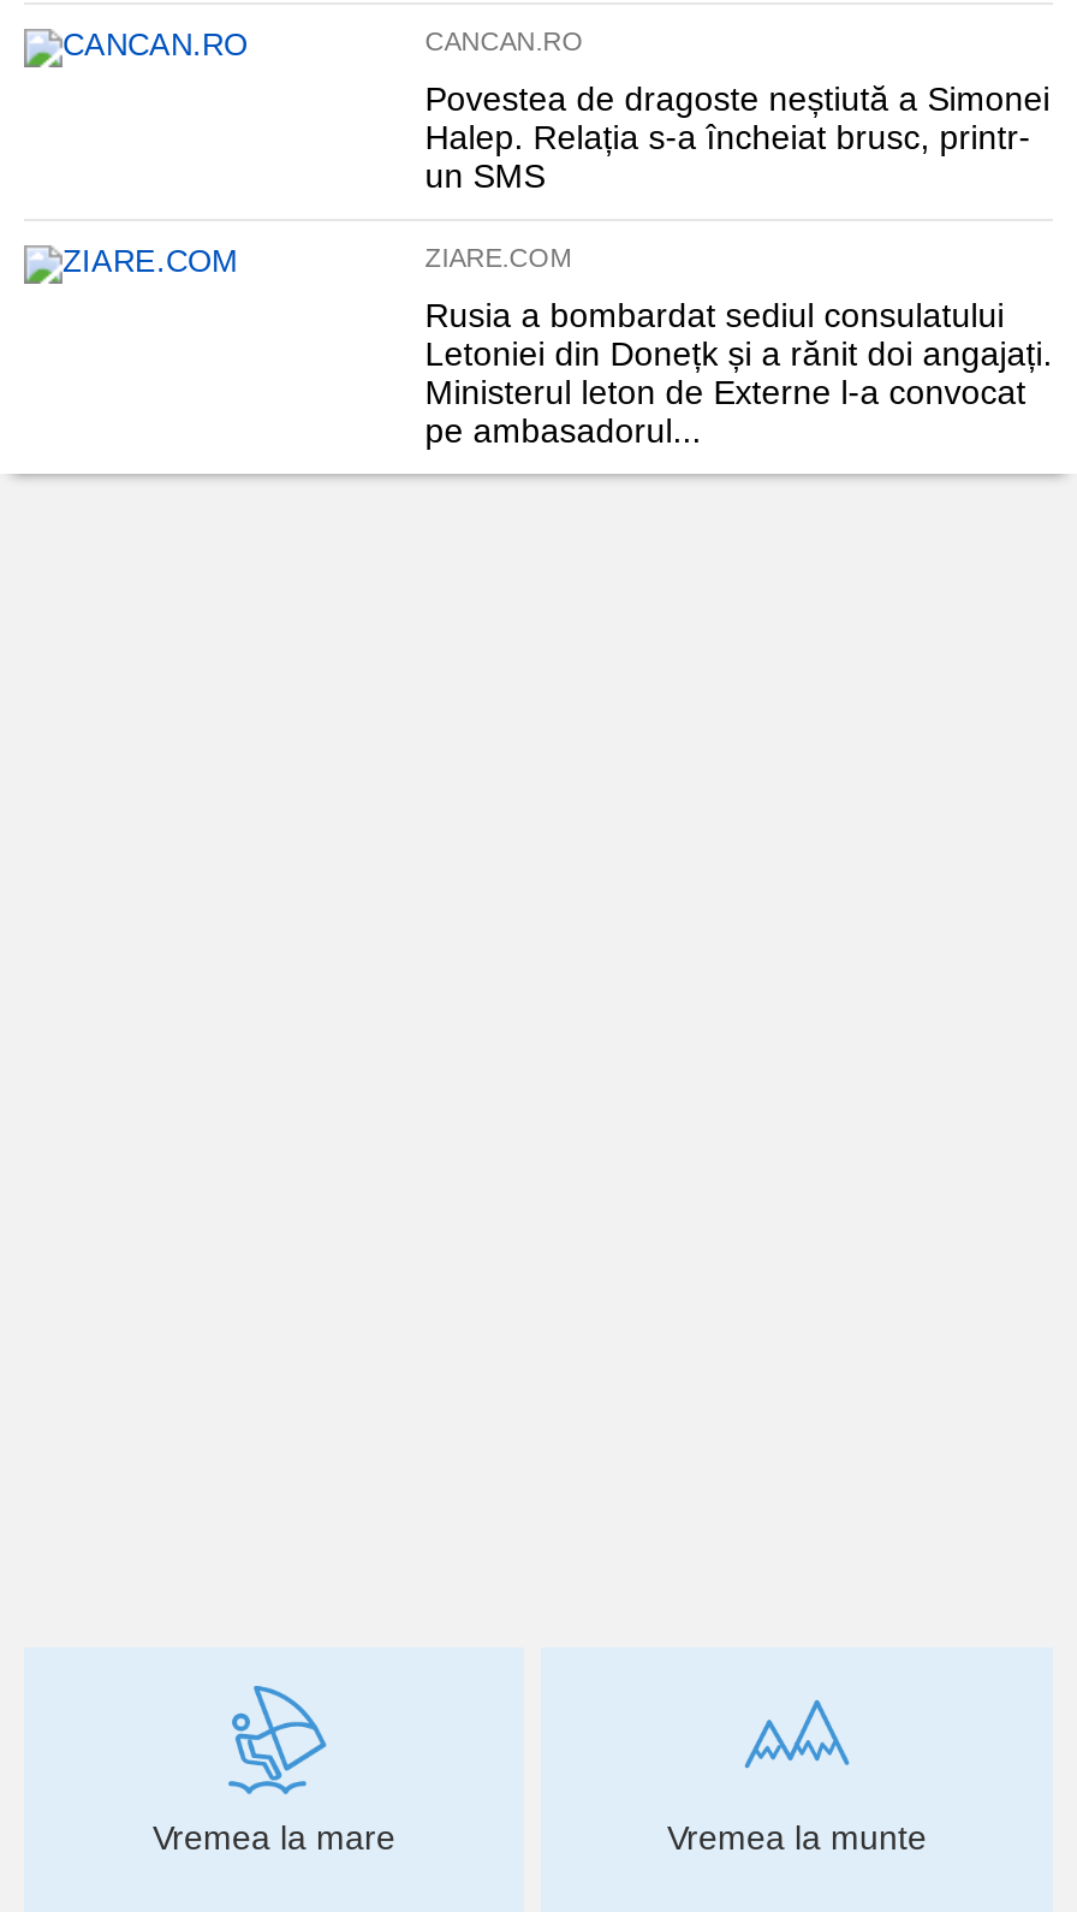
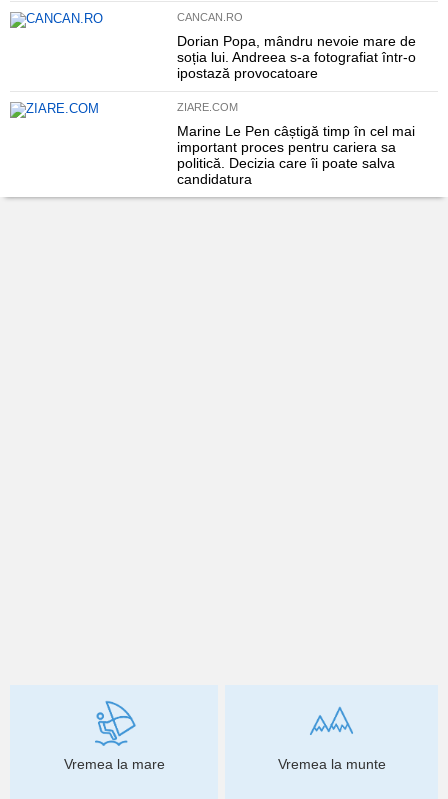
[425,79,1050,195] Povestea de dragoste neștiută a Simonei | Halep. Relația s-a încheiat brusc, printr- | un SMS -> [177,33,416,81] Dorian Popa, mândru nevoie mare de | soția lui. Andreea s-a fotografiat într-o | ipostază provocatoare
[425,296,1052,450] Rusia a bombardat sediul consulatului | Letoniei din Donețk și a rănit doi angajați. | Ministerul leton de Externe l-a convocat | pe ambasadorul... -> [177,123,415,187] Marine Le Pen câștigă timp în cel mai | important proces pentru cariera sa | politică. Decizia care îi poate salva | candidatura

